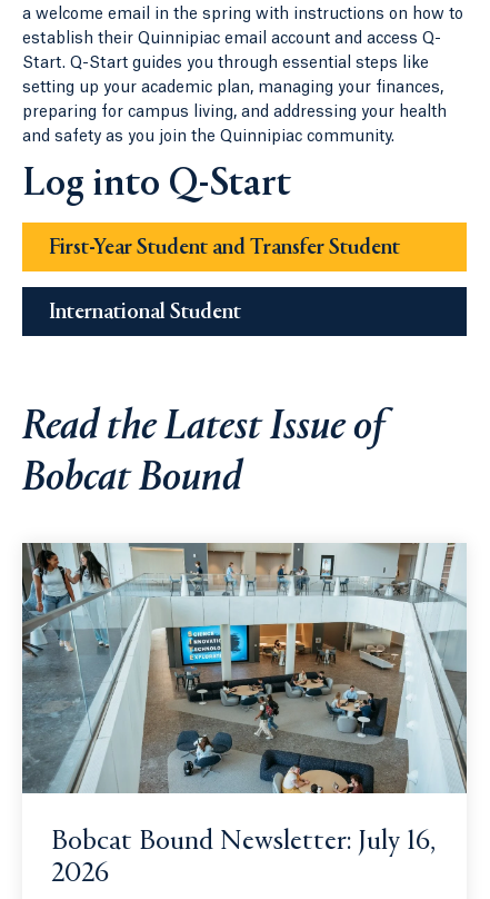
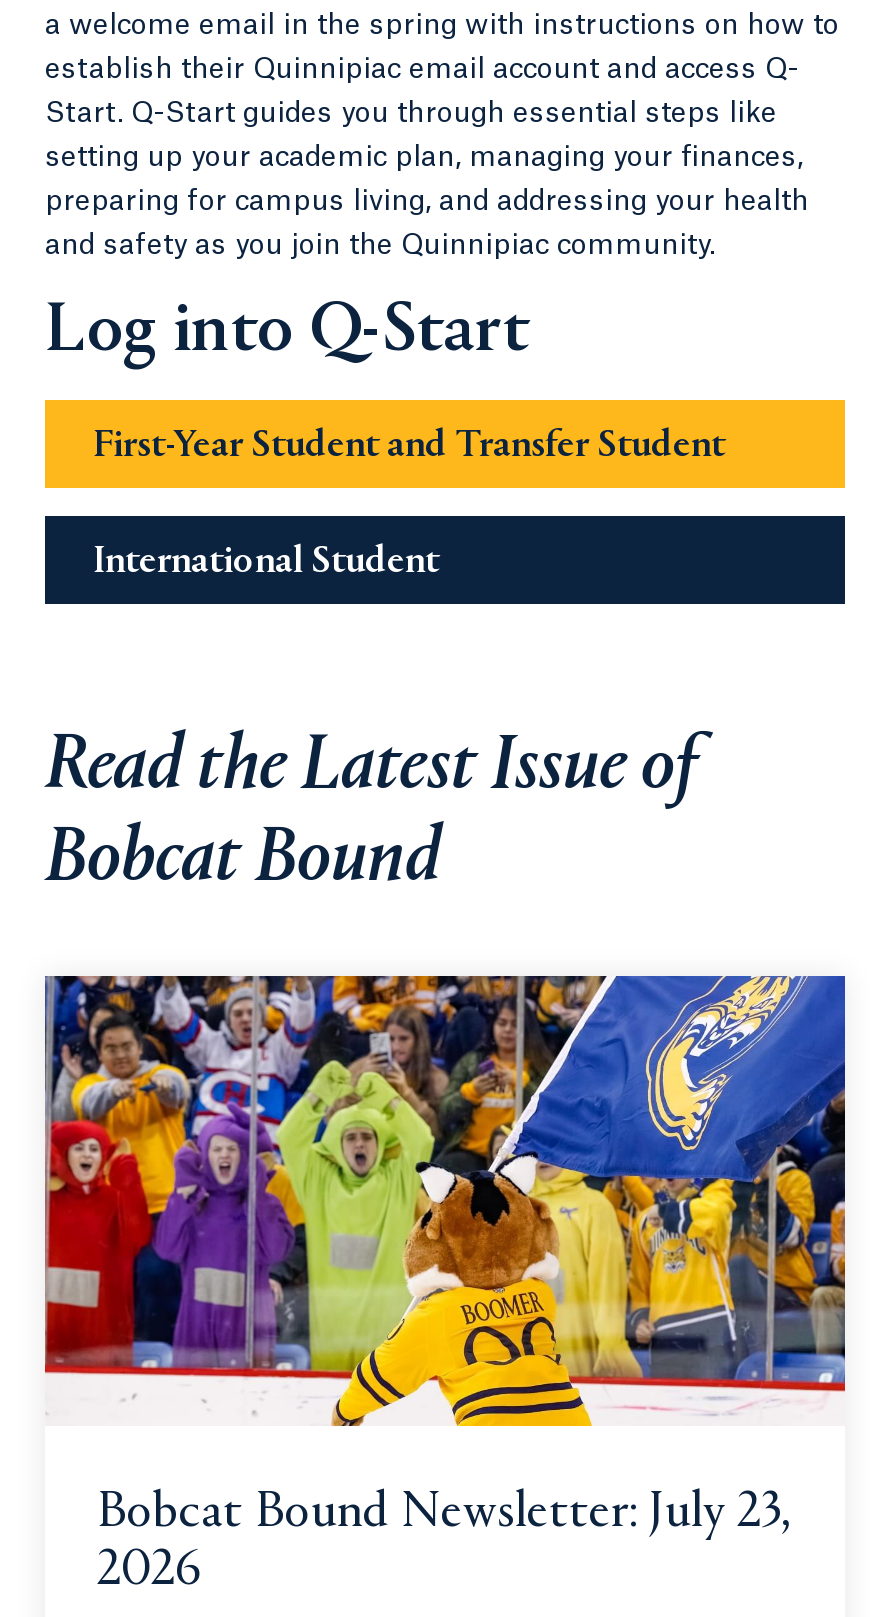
[21,542,468,856] [image] | Bobcat Bound Newsletter: July 16, -> [43,974,847,1539] [image] | Bobcat Bound Newsletter: July 23,

